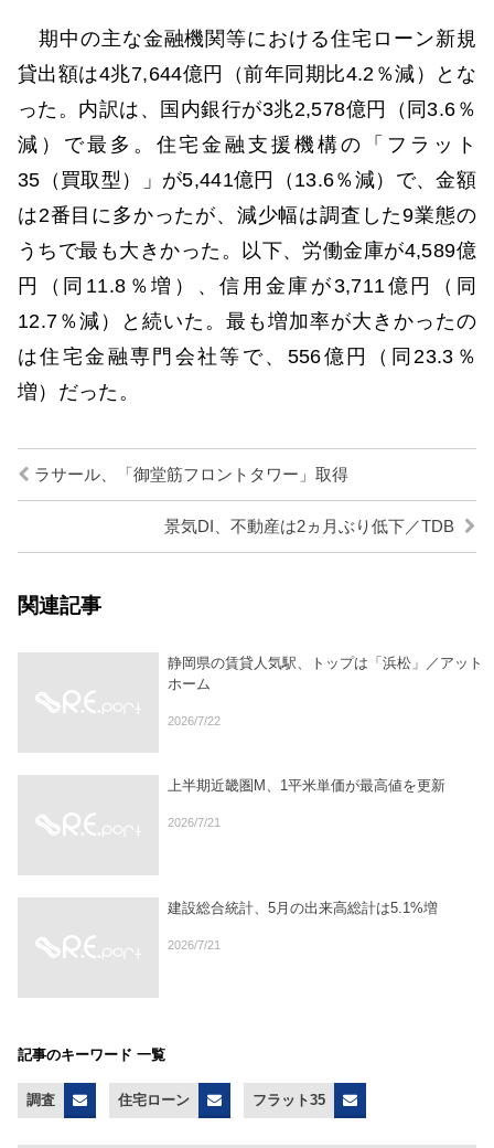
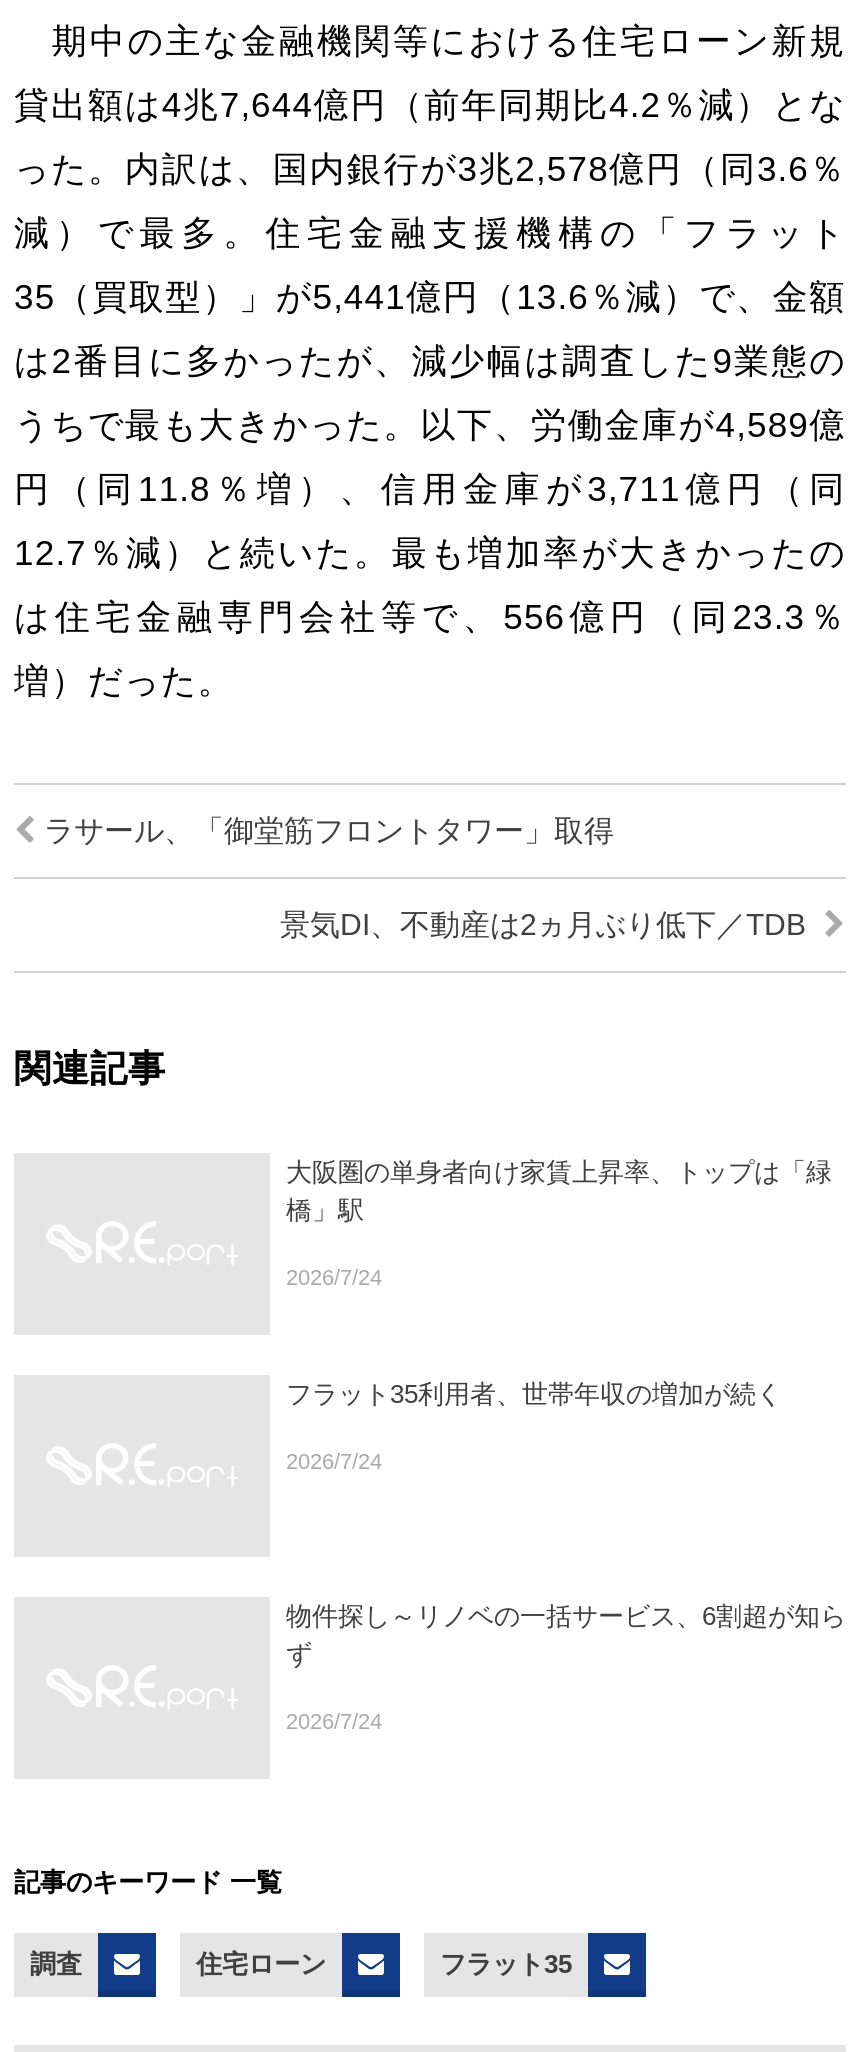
[168,654,483,692] 静岡県の賃貸人気駅、トップは「浜松」／アット | ホーム -> [286,1157,832,1225] 大阪圏の単身者向け家賃上昇率、トップは「緑 | 橋」駅
[168,714,221,727] 2026/7/22 -> [286,1265,382,1289] 2026/7/24
[168,777,445,794] 上半期近畿圏M、1平米単価が最高値を更新 -> [286,1379,782,1409] フラット35利用者、世帯年収の増加が続く
[168,816,221,829] 2026/7/21 -> [286,1449,382,1473] 2026/7/24
[168,900,438,916] 建設総合統計、5月の出来高総計は5.1%増 -> [286,1601,846,1669] 物件探し～リノベの一括サービス、6割超が知ら | ず
[168,938,221,951] 2026/7/21 -> [286,1709,382,1733] 2026/7/24

